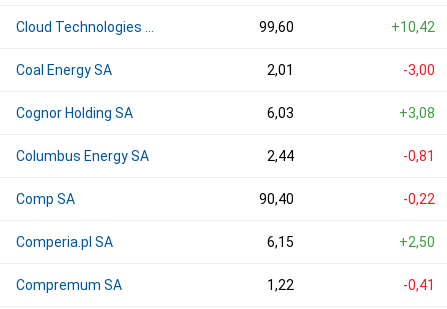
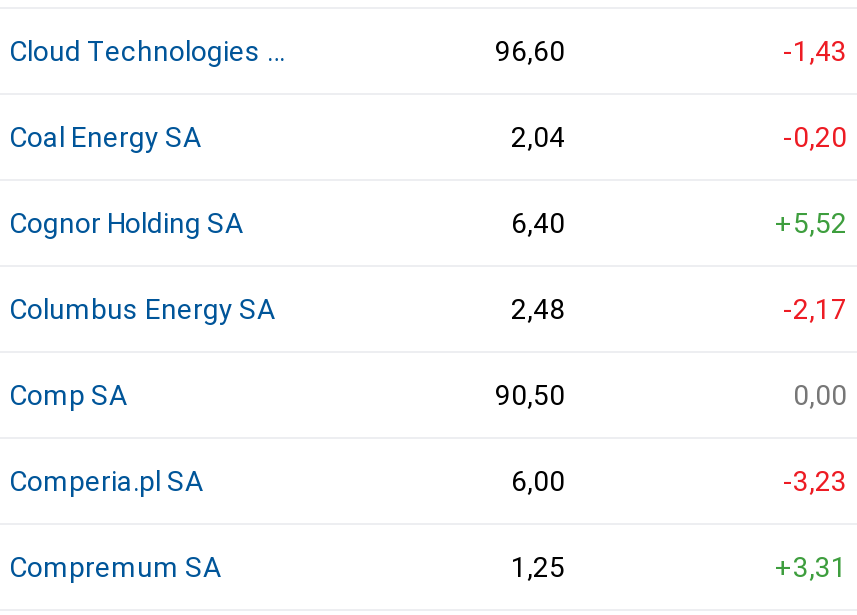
[259,19,294,35] 99,60 -> [495,35,565,67] 96,60
[391,19,435,35] +10,42 -> [783,35,847,67] -1,43
[267,62,294,78] 2,01 -> [511,121,565,153] 2,04
[403,62,435,78] -3,00 -> [783,121,847,153] -0,20
[267,105,294,121] 6,03 -> [511,207,565,239] 6,40
[399,105,435,121] +3,08 -> [775,207,847,239] +5,52
[267,148,294,164] 2,44 -> [511,293,565,325] 2,48
[403,148,435,164] -0,81 -> [783,293,847,325] -2,17
[259,191,294,207] 90,40 -> [495,379,565,411] 90,50
[403,191,435,207] -0,22 -> [793,379,847,411] 0,00
[267,234,294,250] 6,15 -> [511,465,565,497] 6,00
[399,234,435,250] +2,50 -> [783,465,847,497] -3,23
[267,277,294,293] 1,22 -> [511,551,565,583] 1,25
[403,277,435,293] -0,41 -> [775,551,847,583] +3,31

